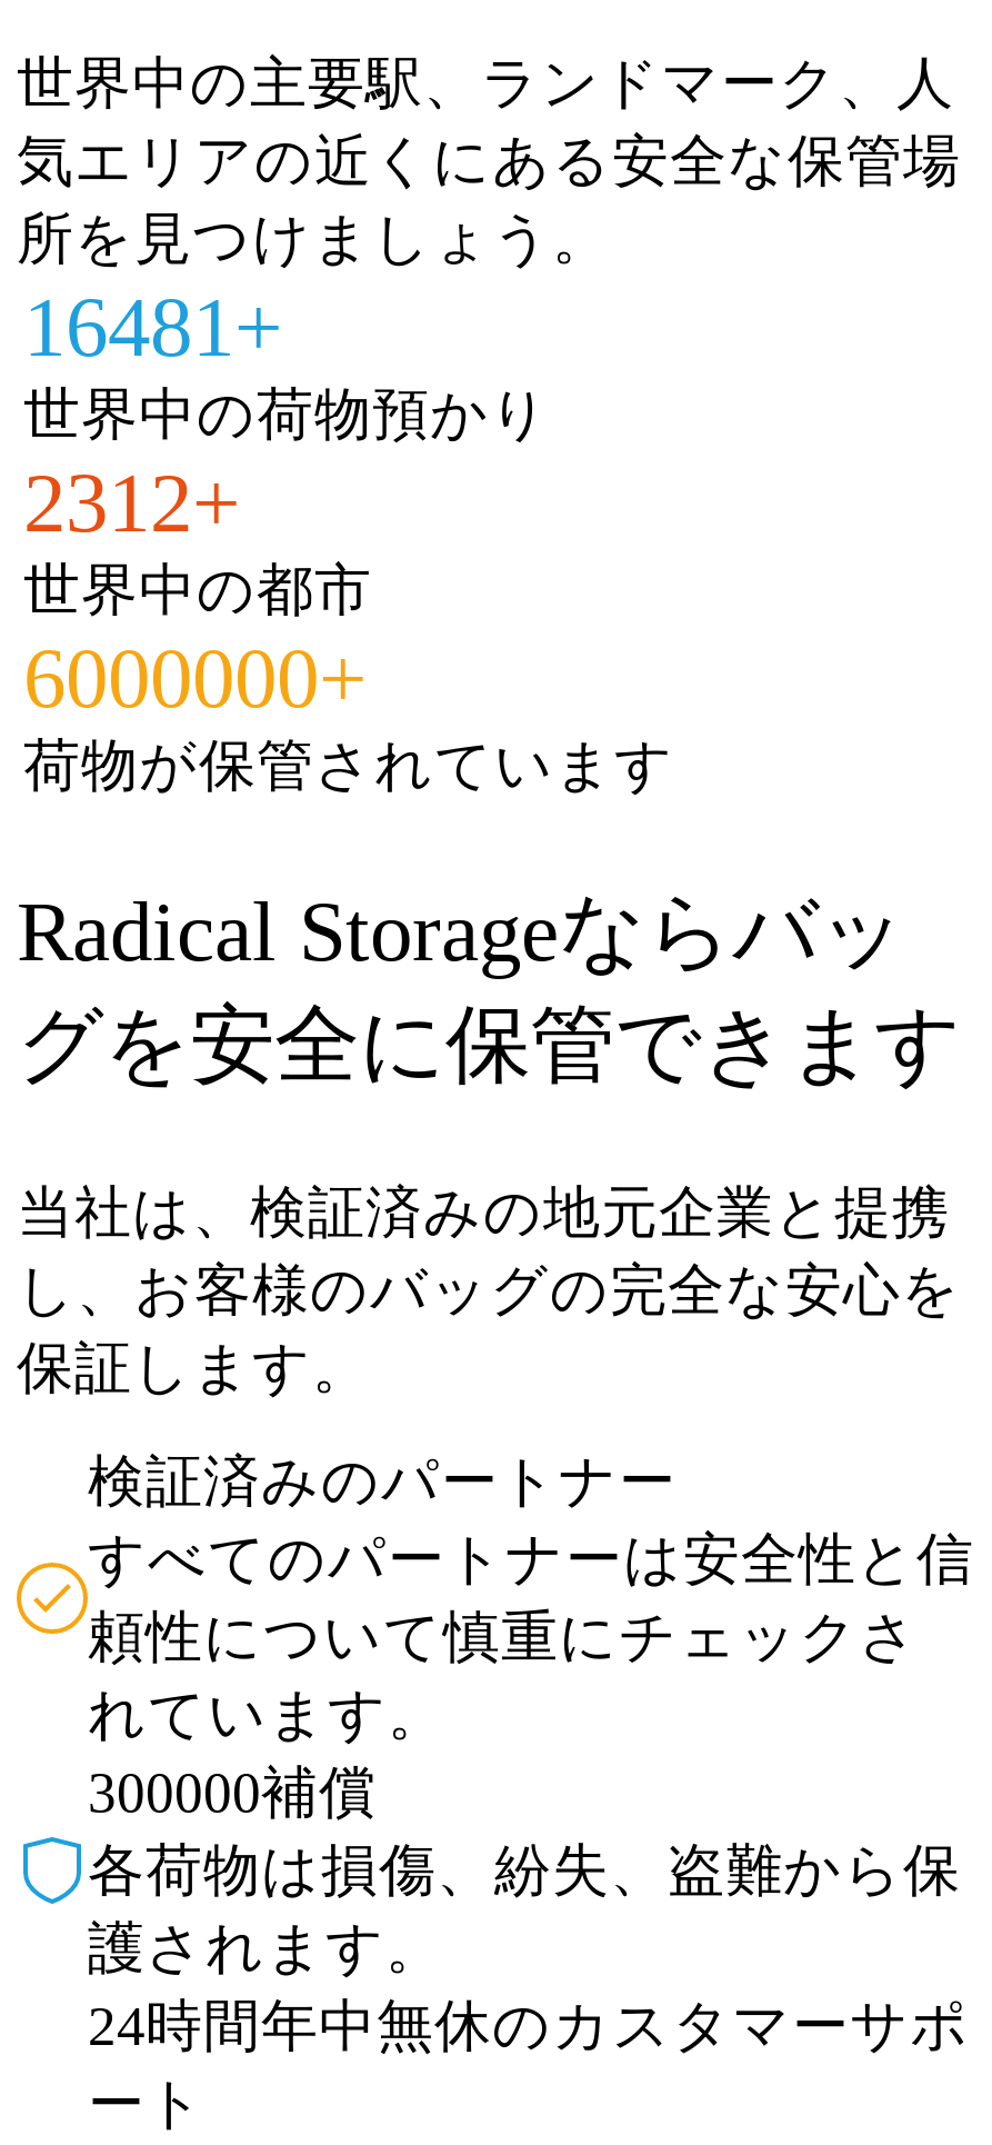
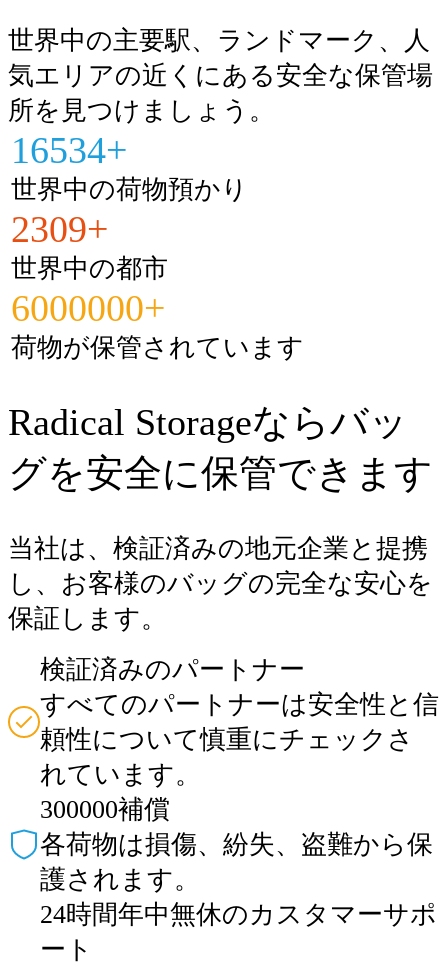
[23,280,281,373] 16481+ -> [11,129,127,171] 16534+
[23,455,239,549] 2312+ -> [11,208,108,250] 2309+

